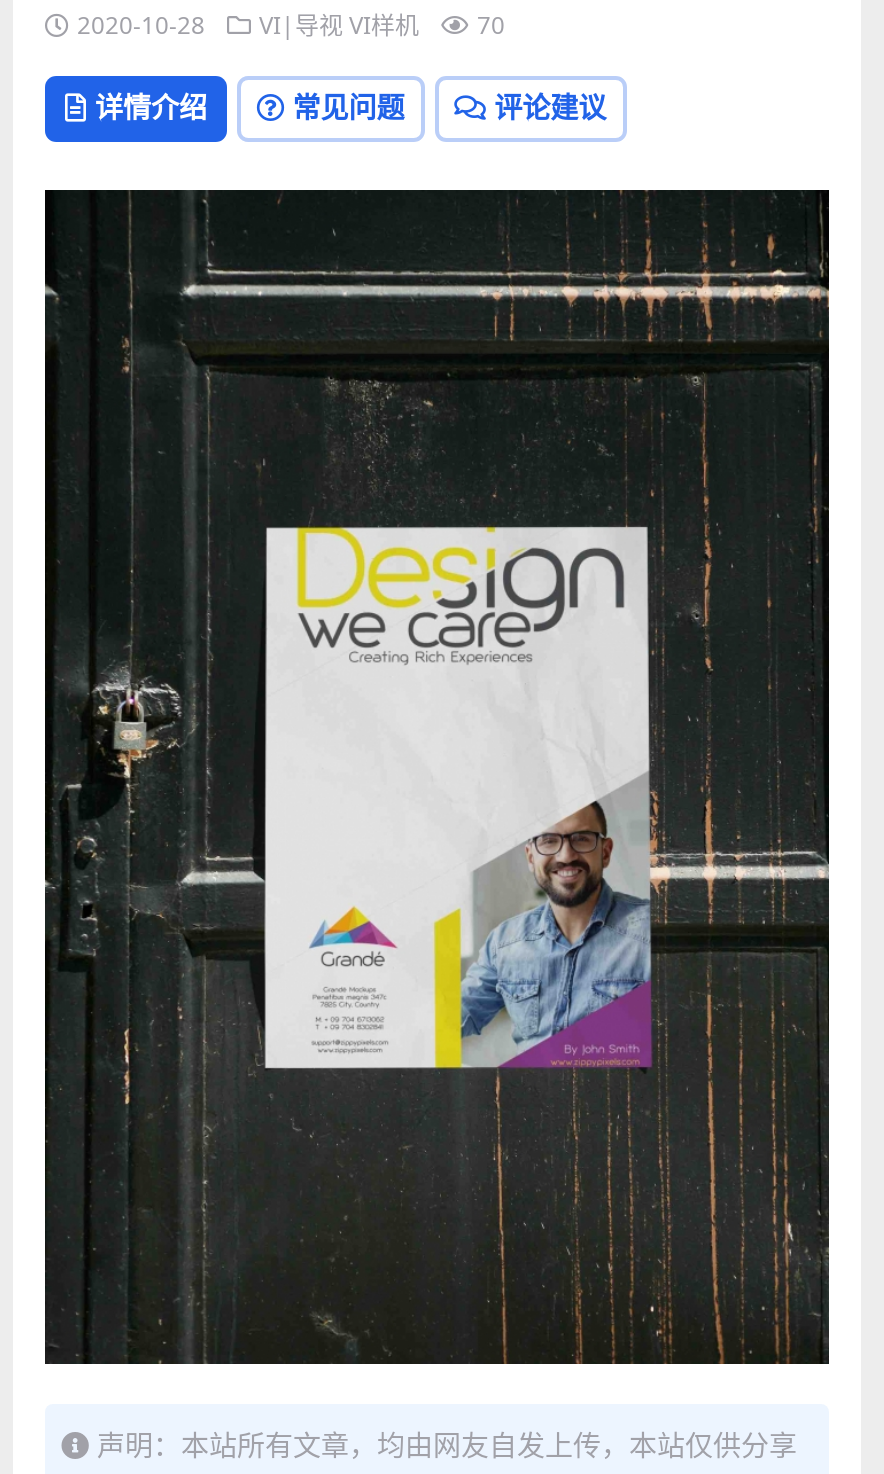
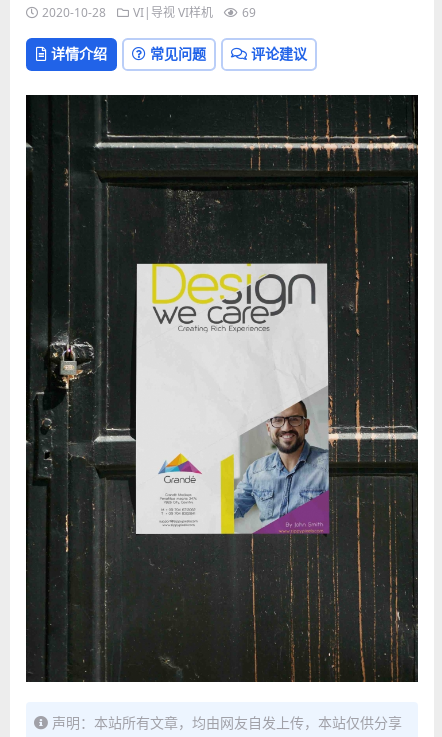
[477,8,505,42] 70 -> [242,4,256,21] 69

